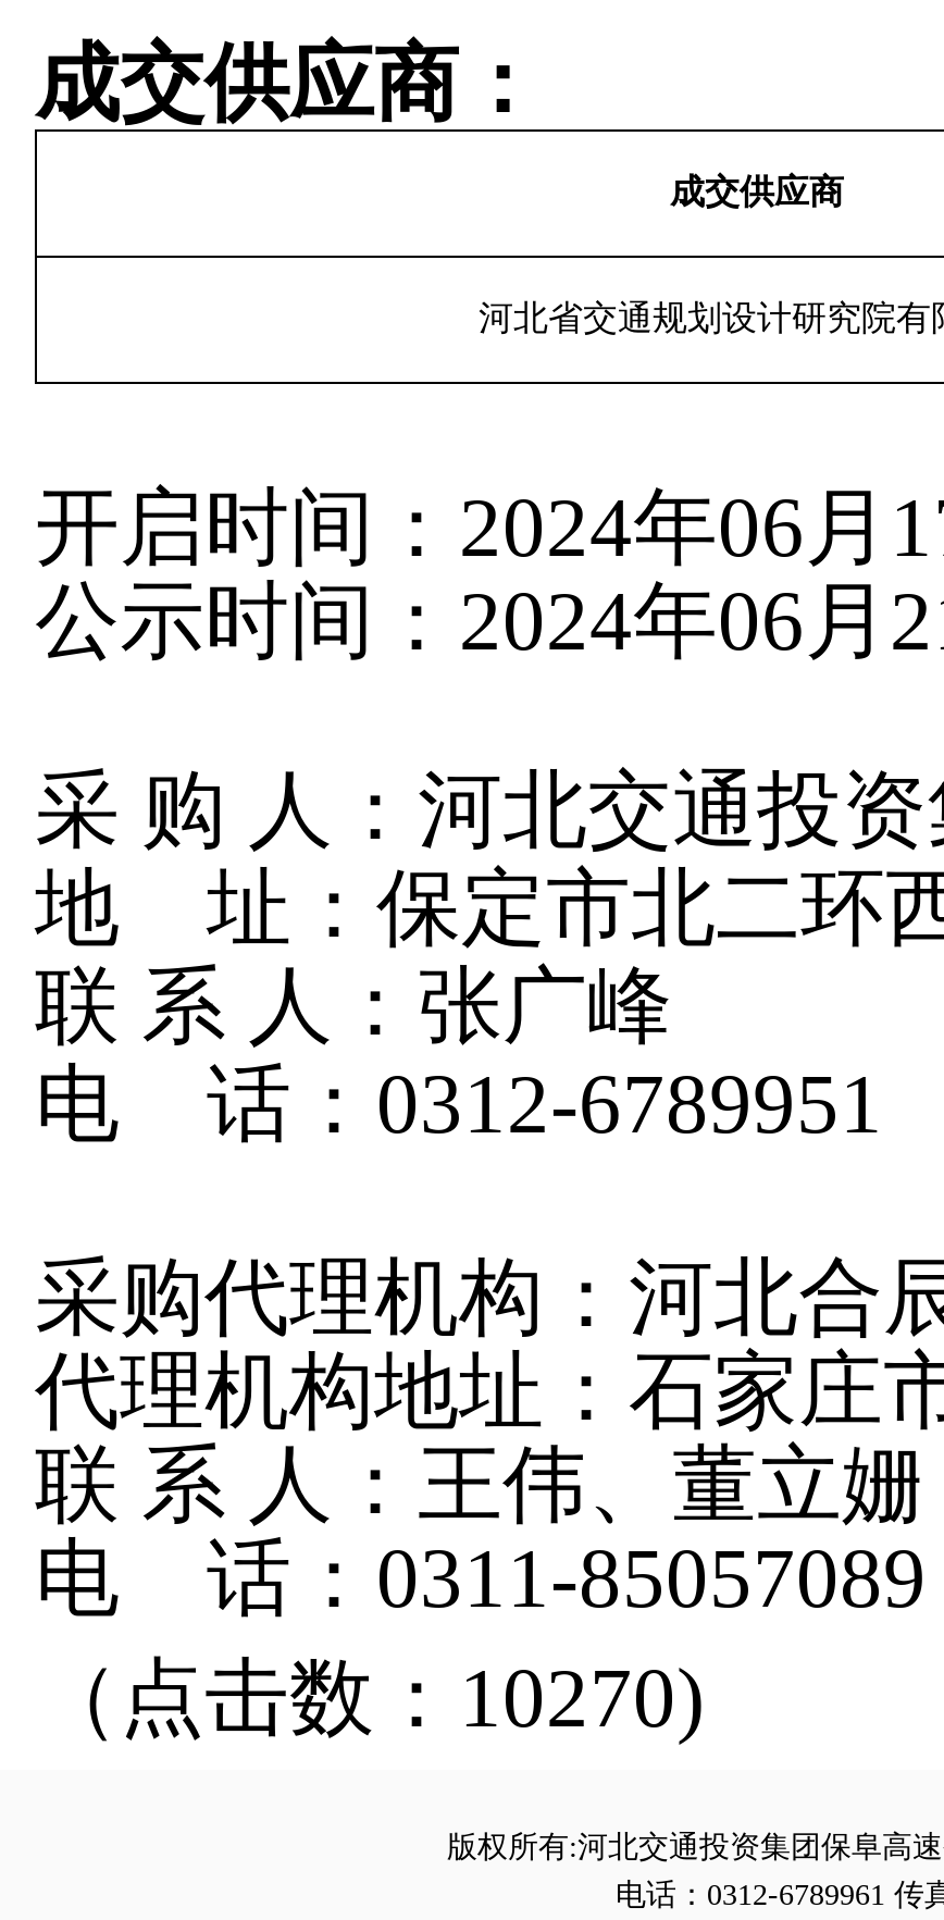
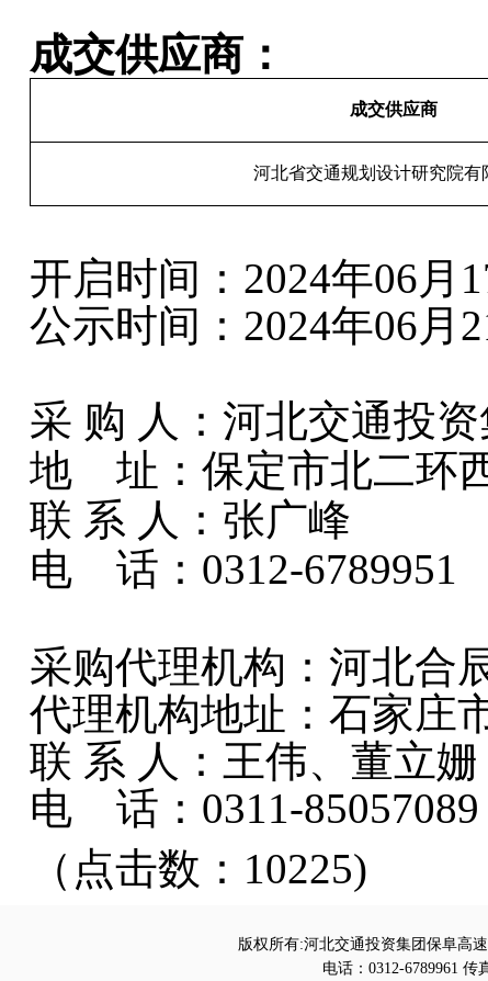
[35,1650,705,1744] （点击数：10270) -> [30,845,367,892] （点击数：10225)

